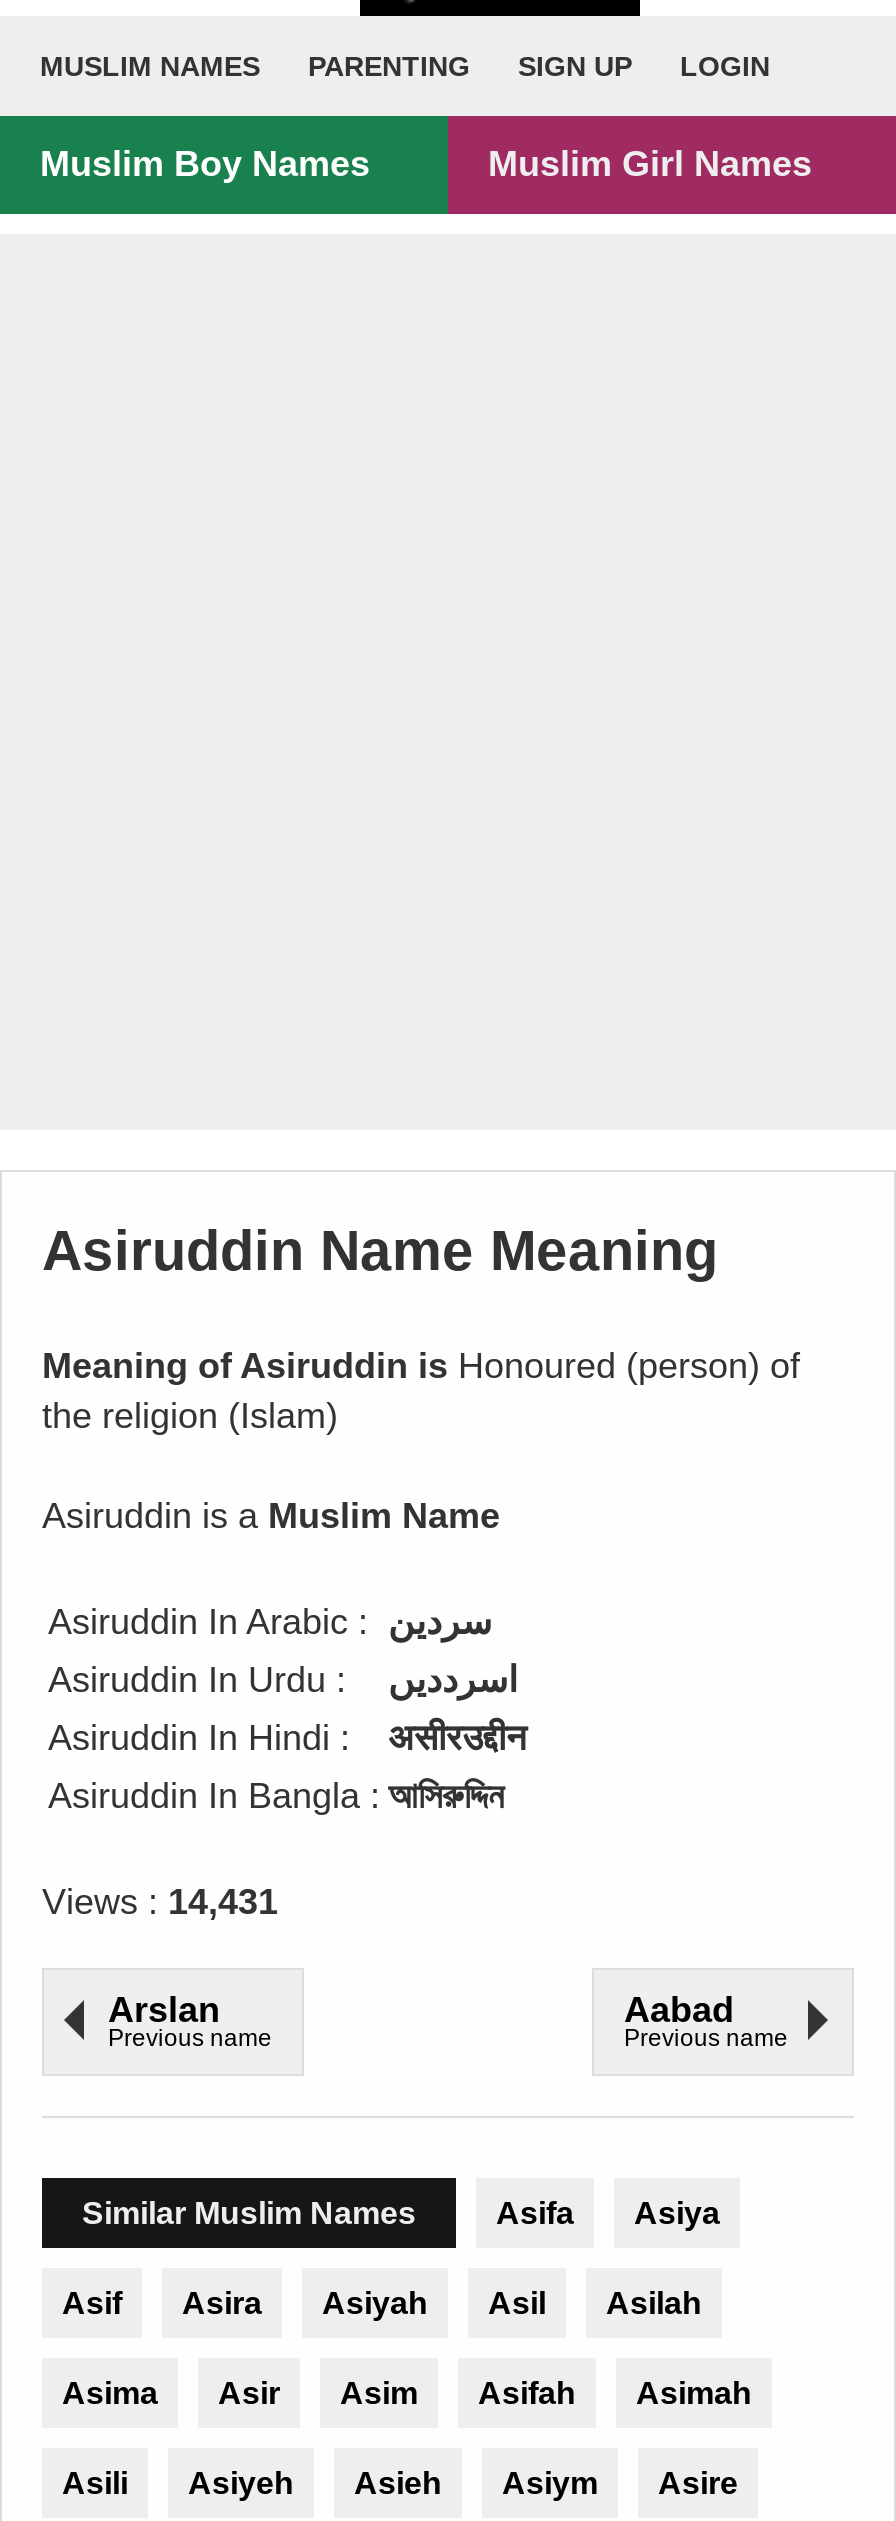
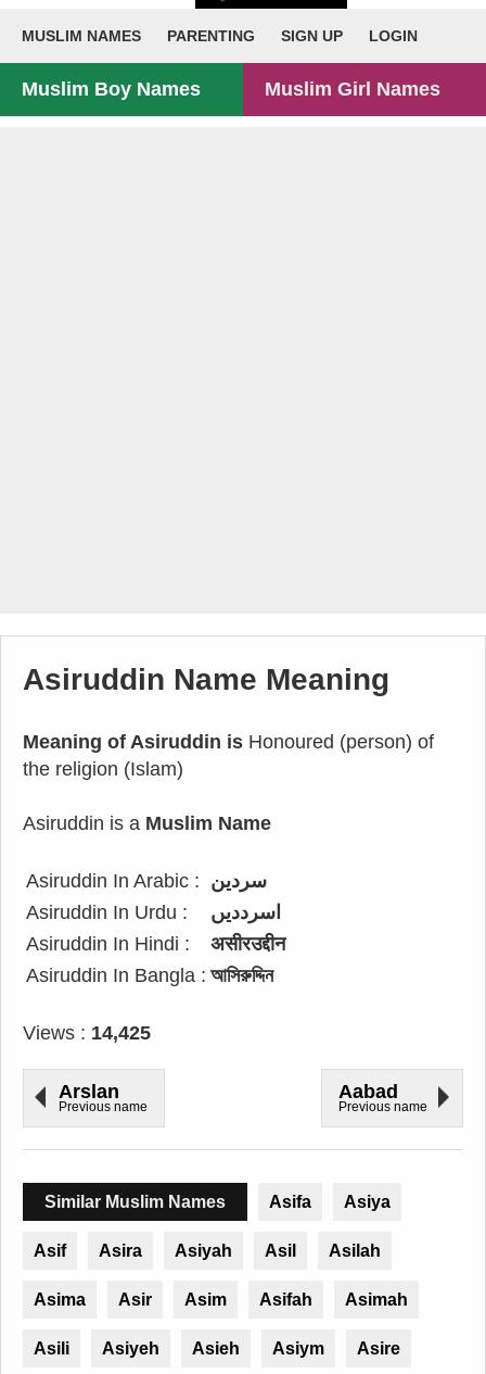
[42,1882,278,1922] Views : 14,431 -> [23,1022,151,1044] Views : 14,425

